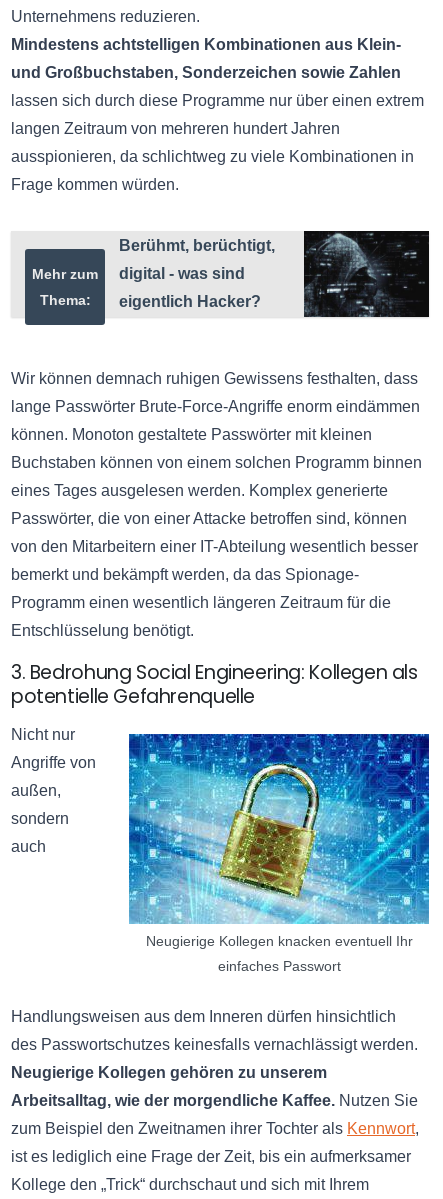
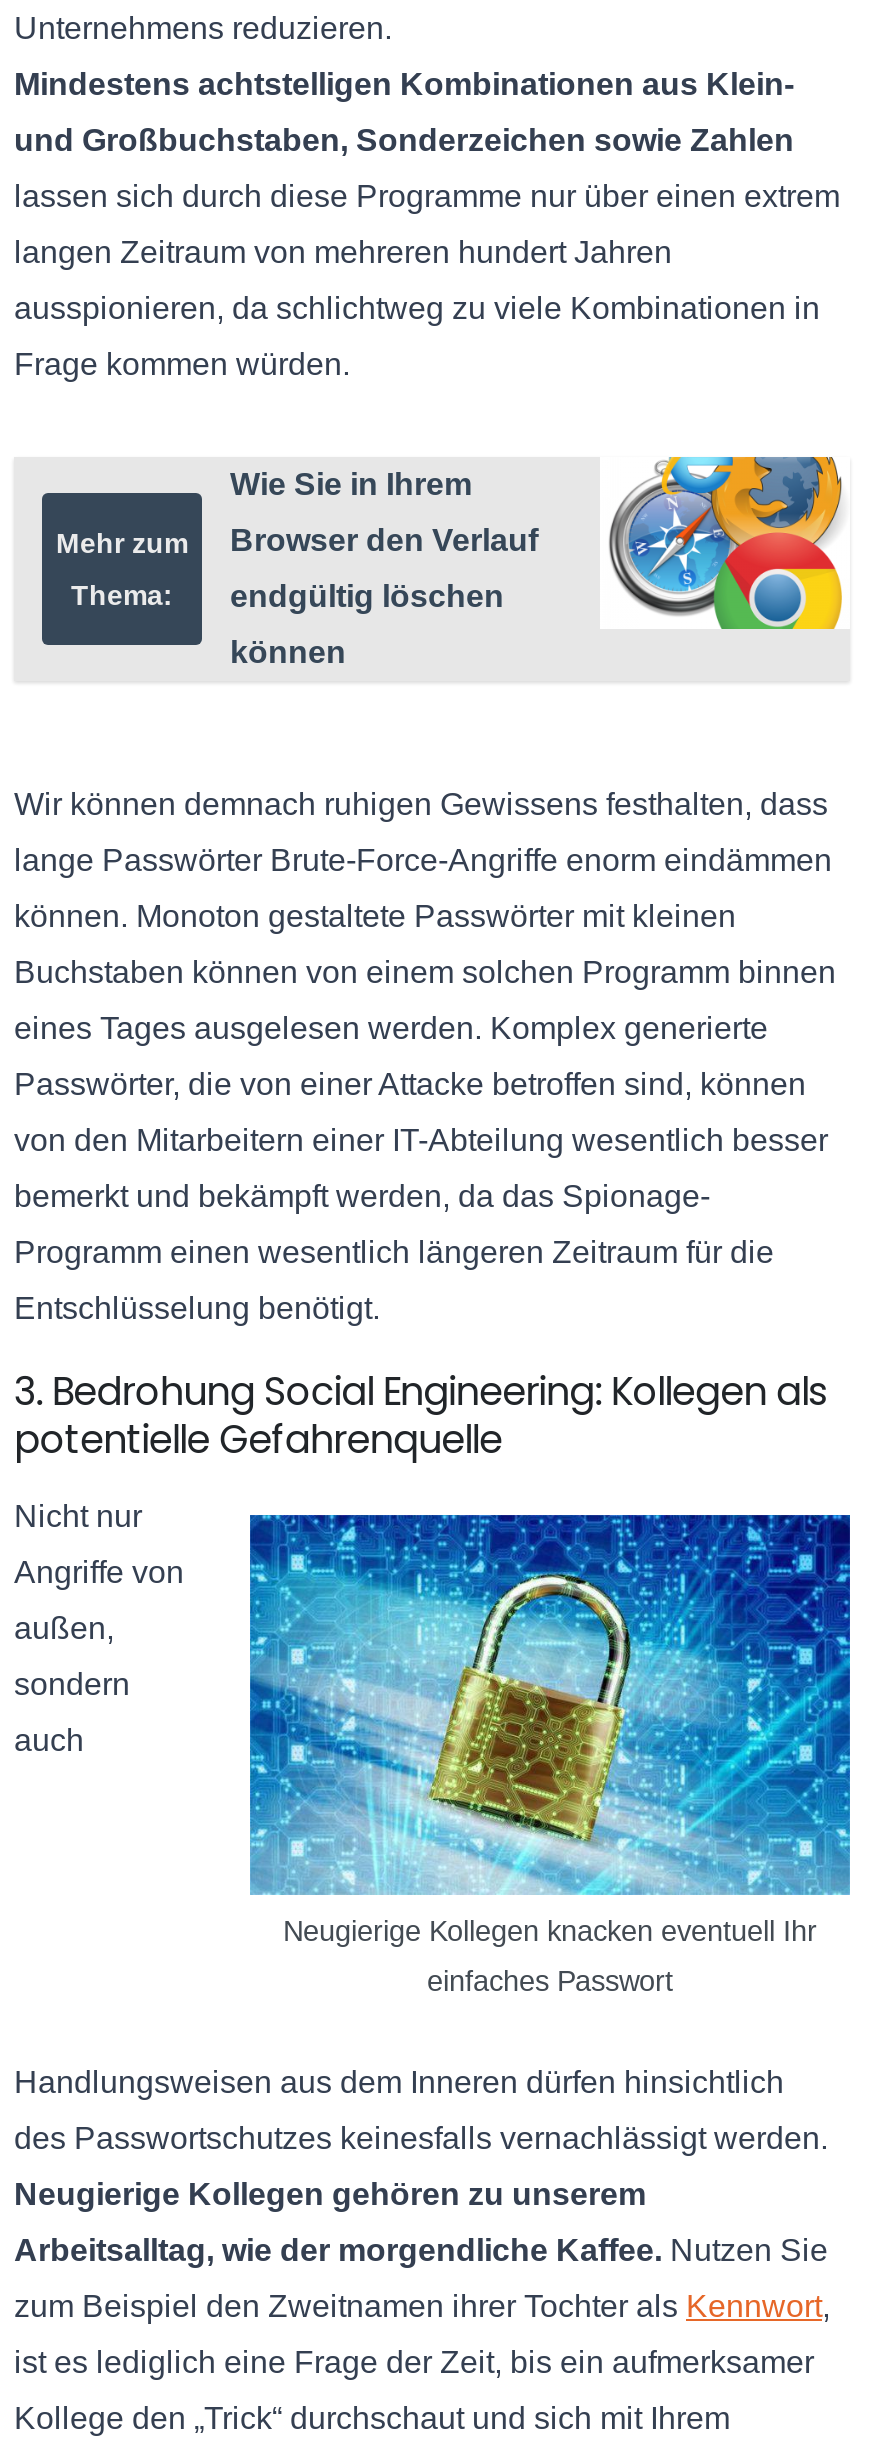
[119,230,430,318] [image] | Berühmt, berüchtigt, | digital - was sind | eigentlich Hacker? -> [230,456,850,669] [image] | Wie Sie in Ihrem | Browser den Verlauf | endgültig löschen | können

